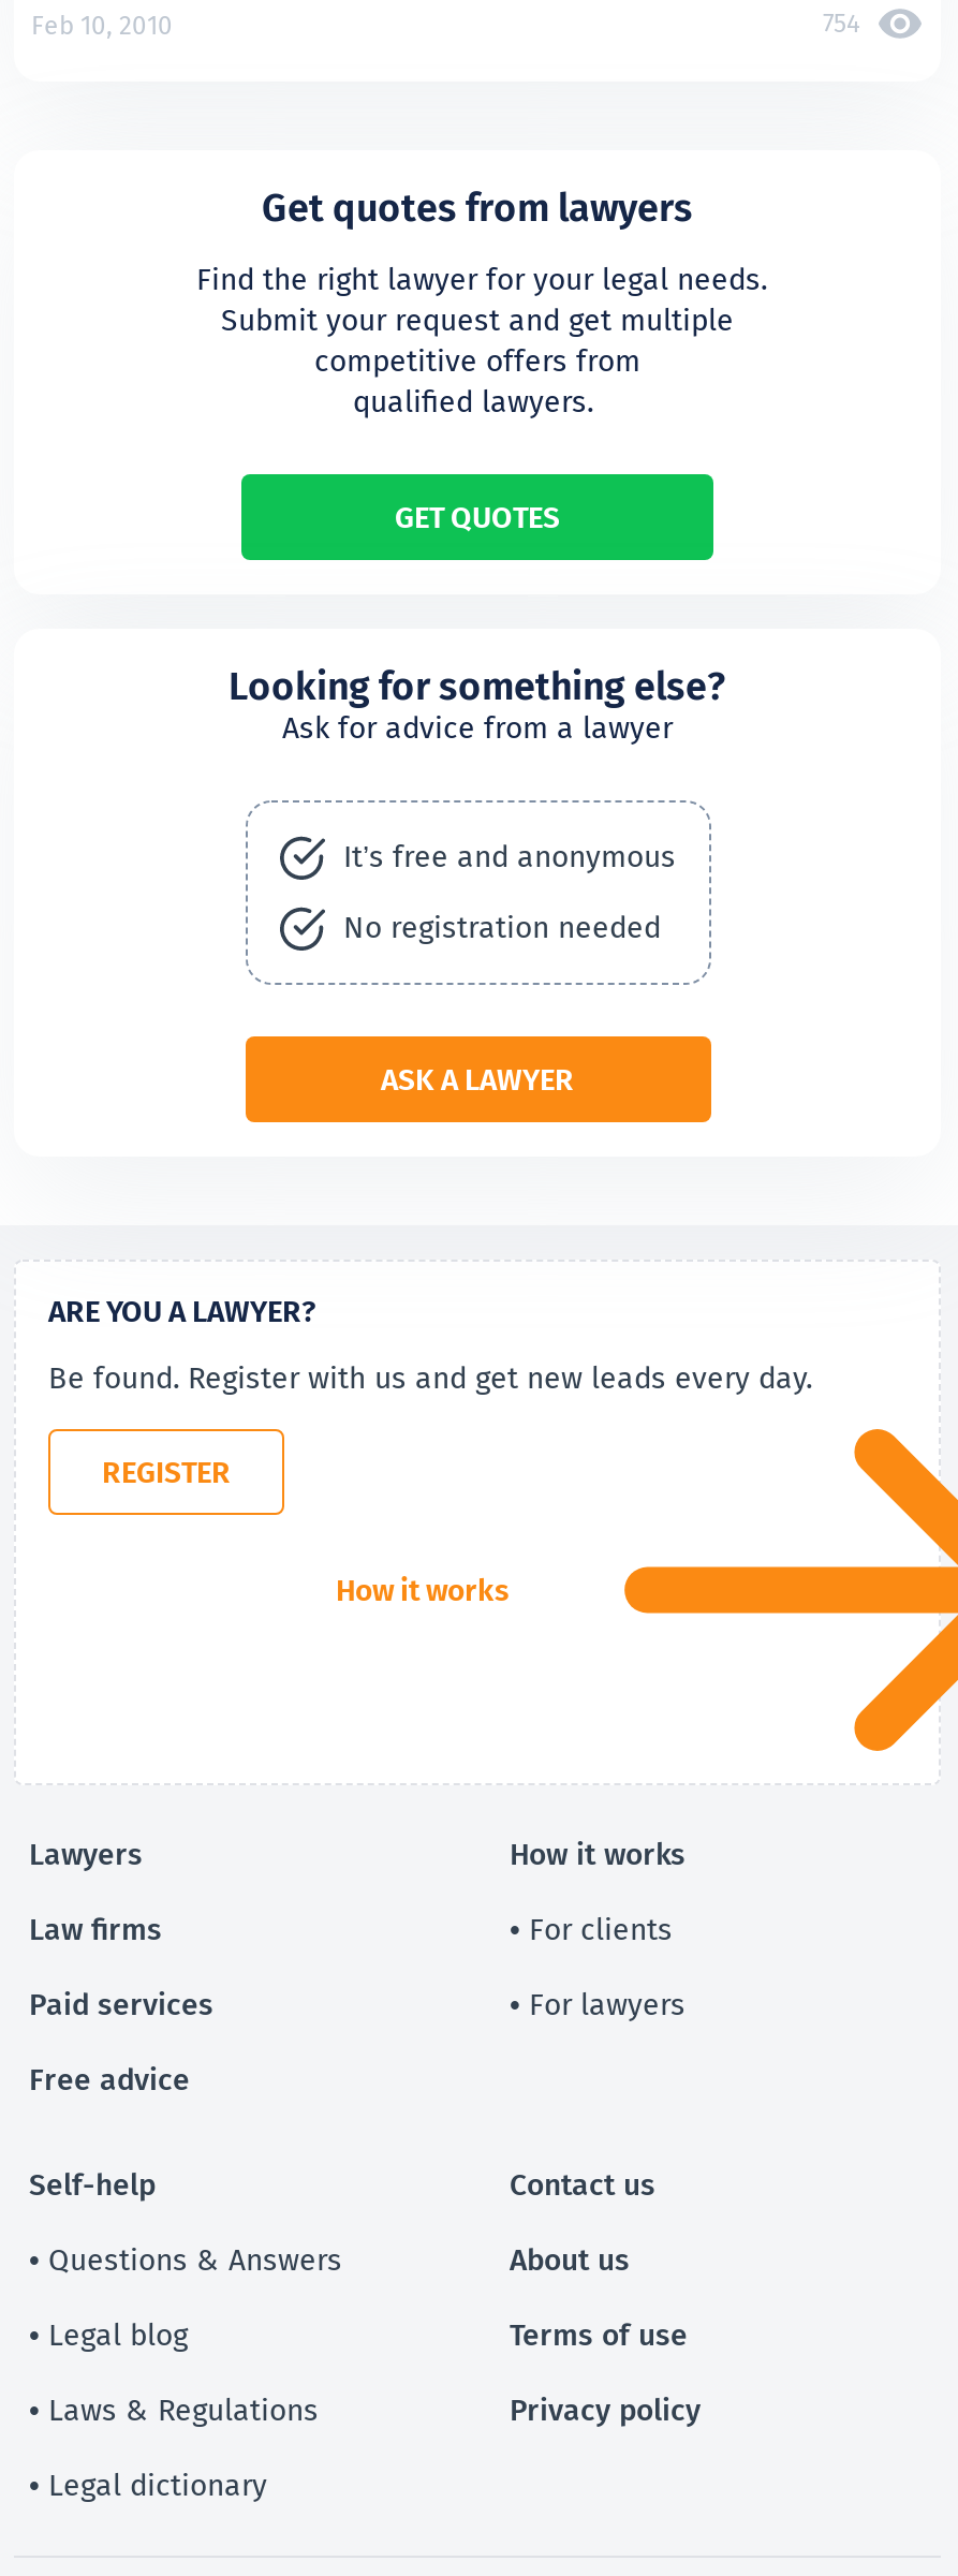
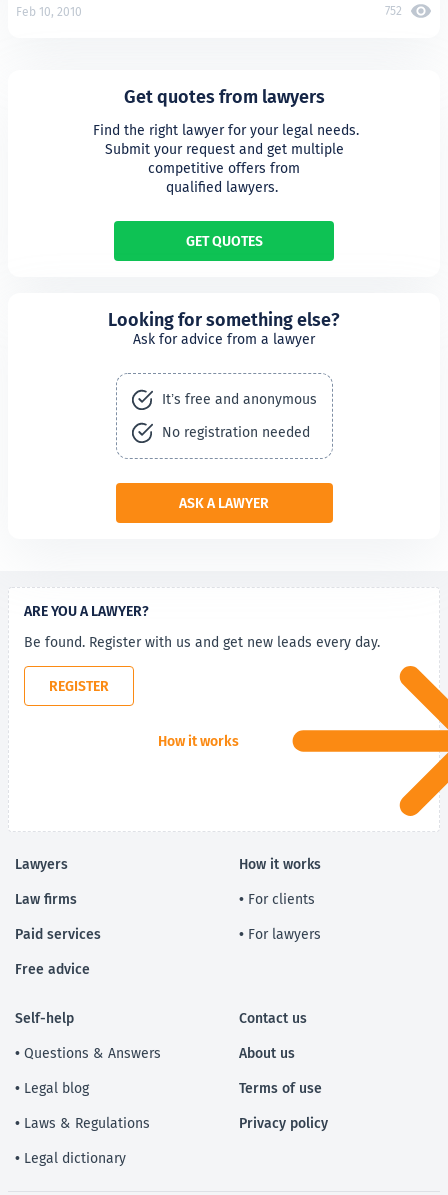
[823,4,859,41] 754 -> [385,2,402,19] 752

